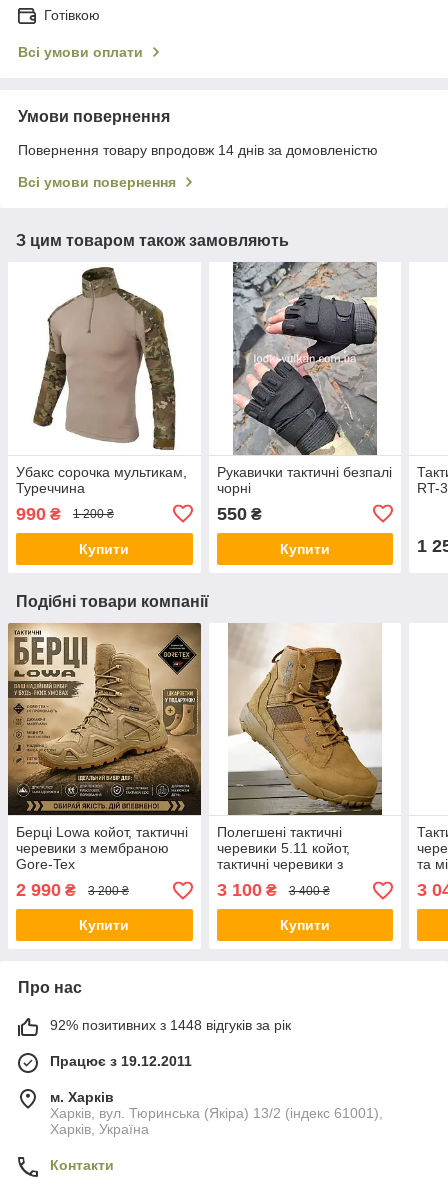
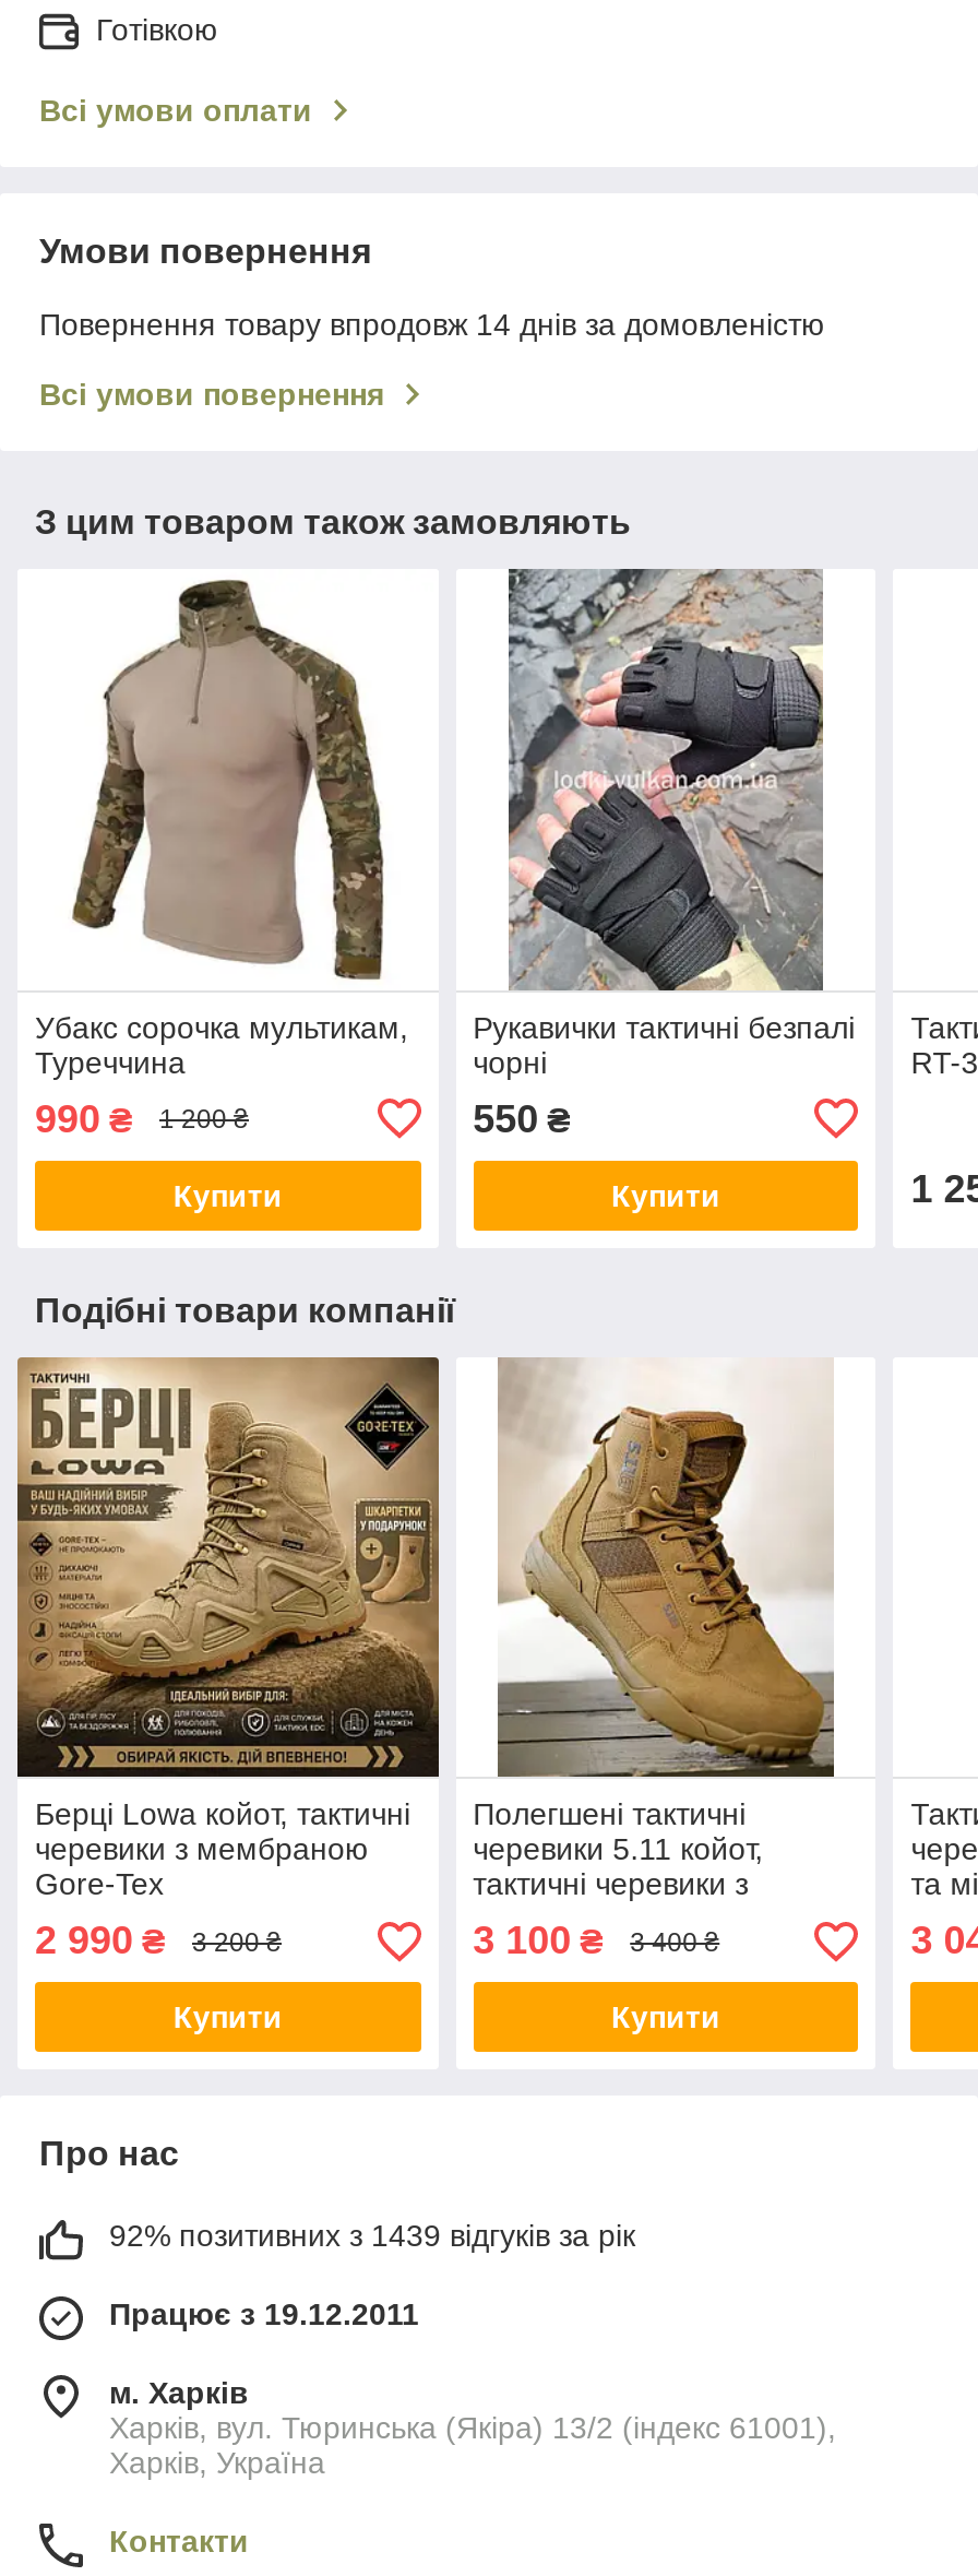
[50,1017,291,1033] 92% позитивних з 1448 відгуків за рік -> [109,2219,635,2254] 92% позитивних з 1439 відгуків за рік

